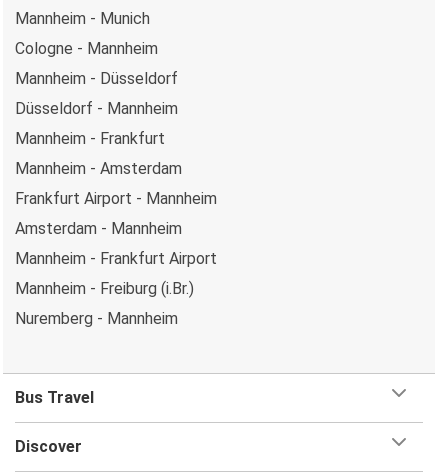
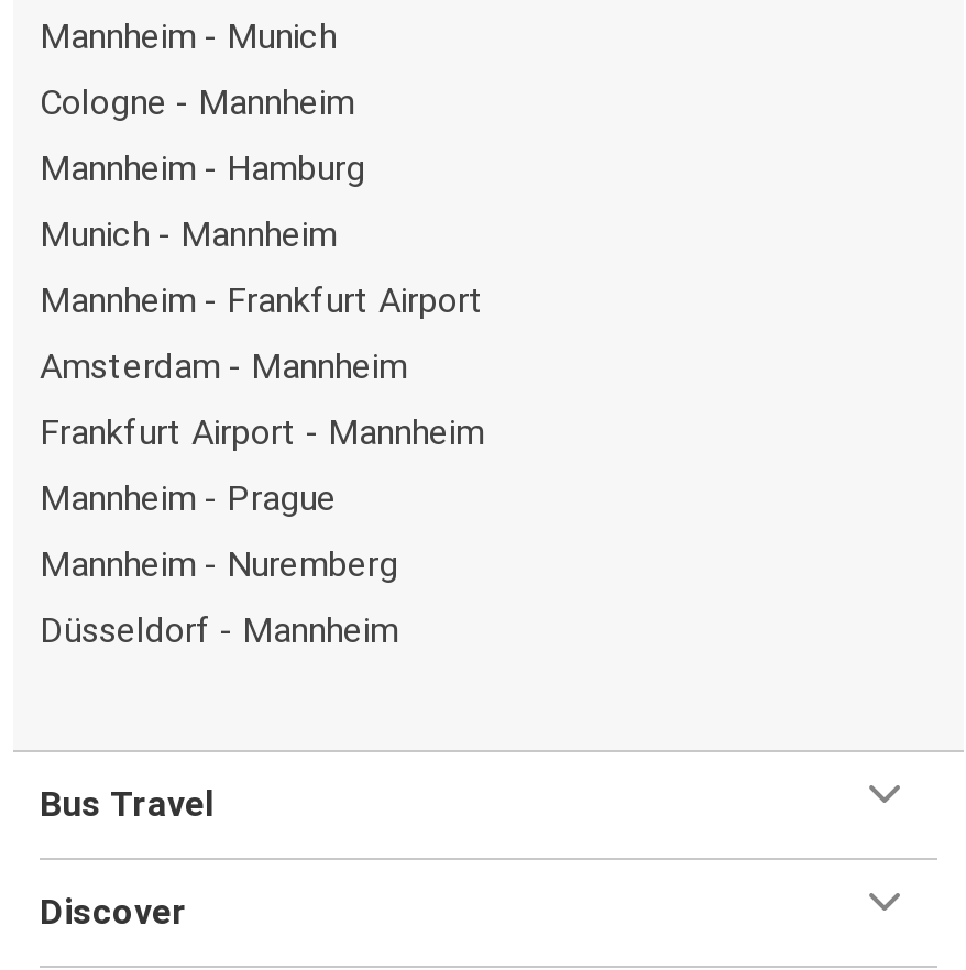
[15,68,178,87] Mannheim - Düsseldorf -> [40,146,398,584] Mannheim - Hamburg | Munich - Mannheim | Mannheim - Prague | Mannheim - Nuremberg
moved [15,98,178,117] -> [40,608,398,650]: Düsseldorf - Mannheim
[15,128,194,327] Mannheim - Frankfurt | Mannheim - Amsterdam | Mannheim - Freiburg (i.Br.) | Nuremberg - Mannheim -> none
moved [15,188,217,267] -> [40,278,484,452]: Frankfurt Airport - Mannheim | Amsterdam - Mannheim | Mannheim - Frankfurt Airport

